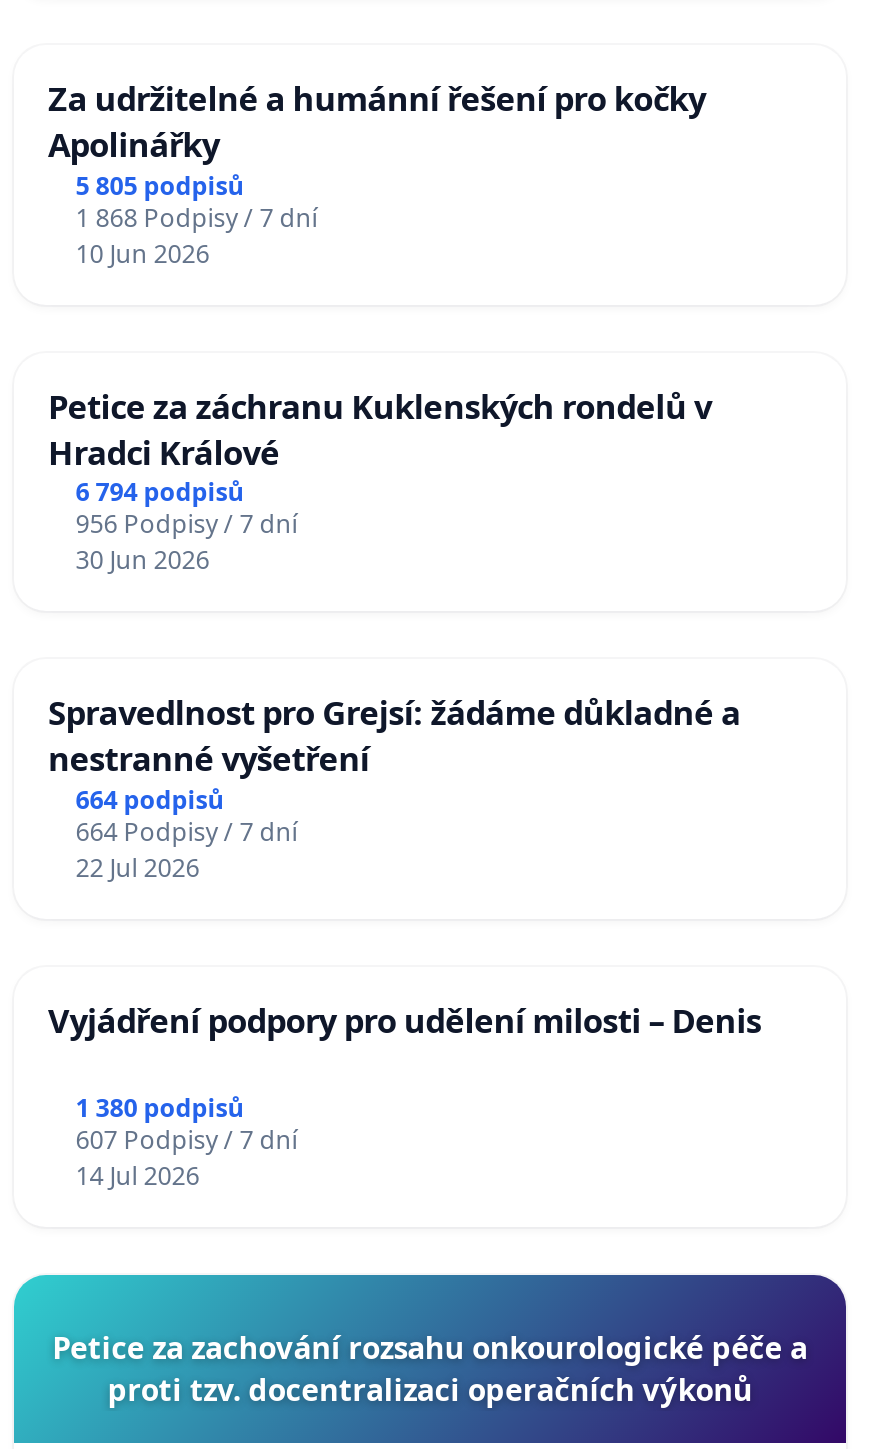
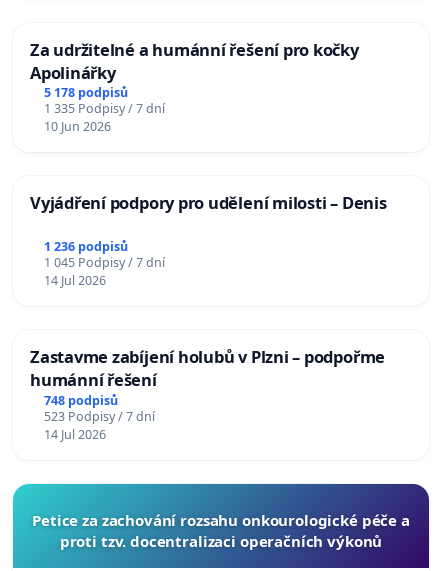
[76,168,244,202] 5 805 podpisů -> [44,84,128,101] 5 178 podpisů
[76,200,318,234] 1 868 Podpisy / 7 dní -> [44,100,165,117] 1 335 Podpisy / 7 dní
[48,382,741,885] Petice za záchranu Kuklenských rondelů v | Hradci Králové | 6 794 podpisů | 956 Podpisy / 7 dní | 30 Jun 2026 | Spravedlnost pro Grejsí: žádáme důkladné a | nestranné vyšetření | 664 podpisů | 664 Podpisy / 7 dní | 22 Jul 2026 -> none
moved [48,997,761,1043] -> [30,191,387,214]: Vyjádření podpory pro udělení milosti – Denis
[76,1091,298,1157] 1 380 podpisů | 607 Podpisy / 7 dní -> [30,238,385,425] 1 236 podpisů | 1 045 Podpisy / 7 dní | 14 Jul 2026 | Zastavme zabíjení holubů v Plzni – podpořme | humánní řešení | 748 podpisů | 523 Podpisy / 7 dní

